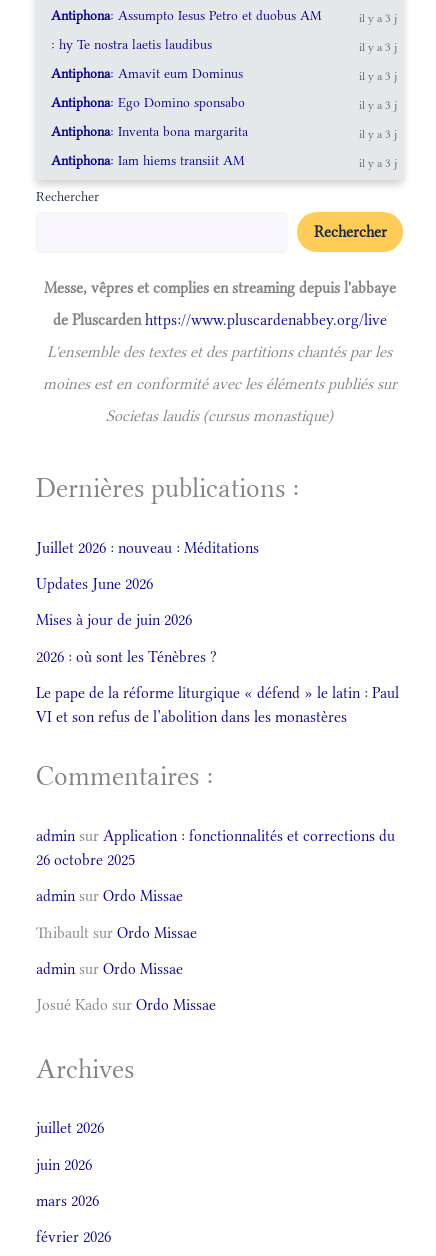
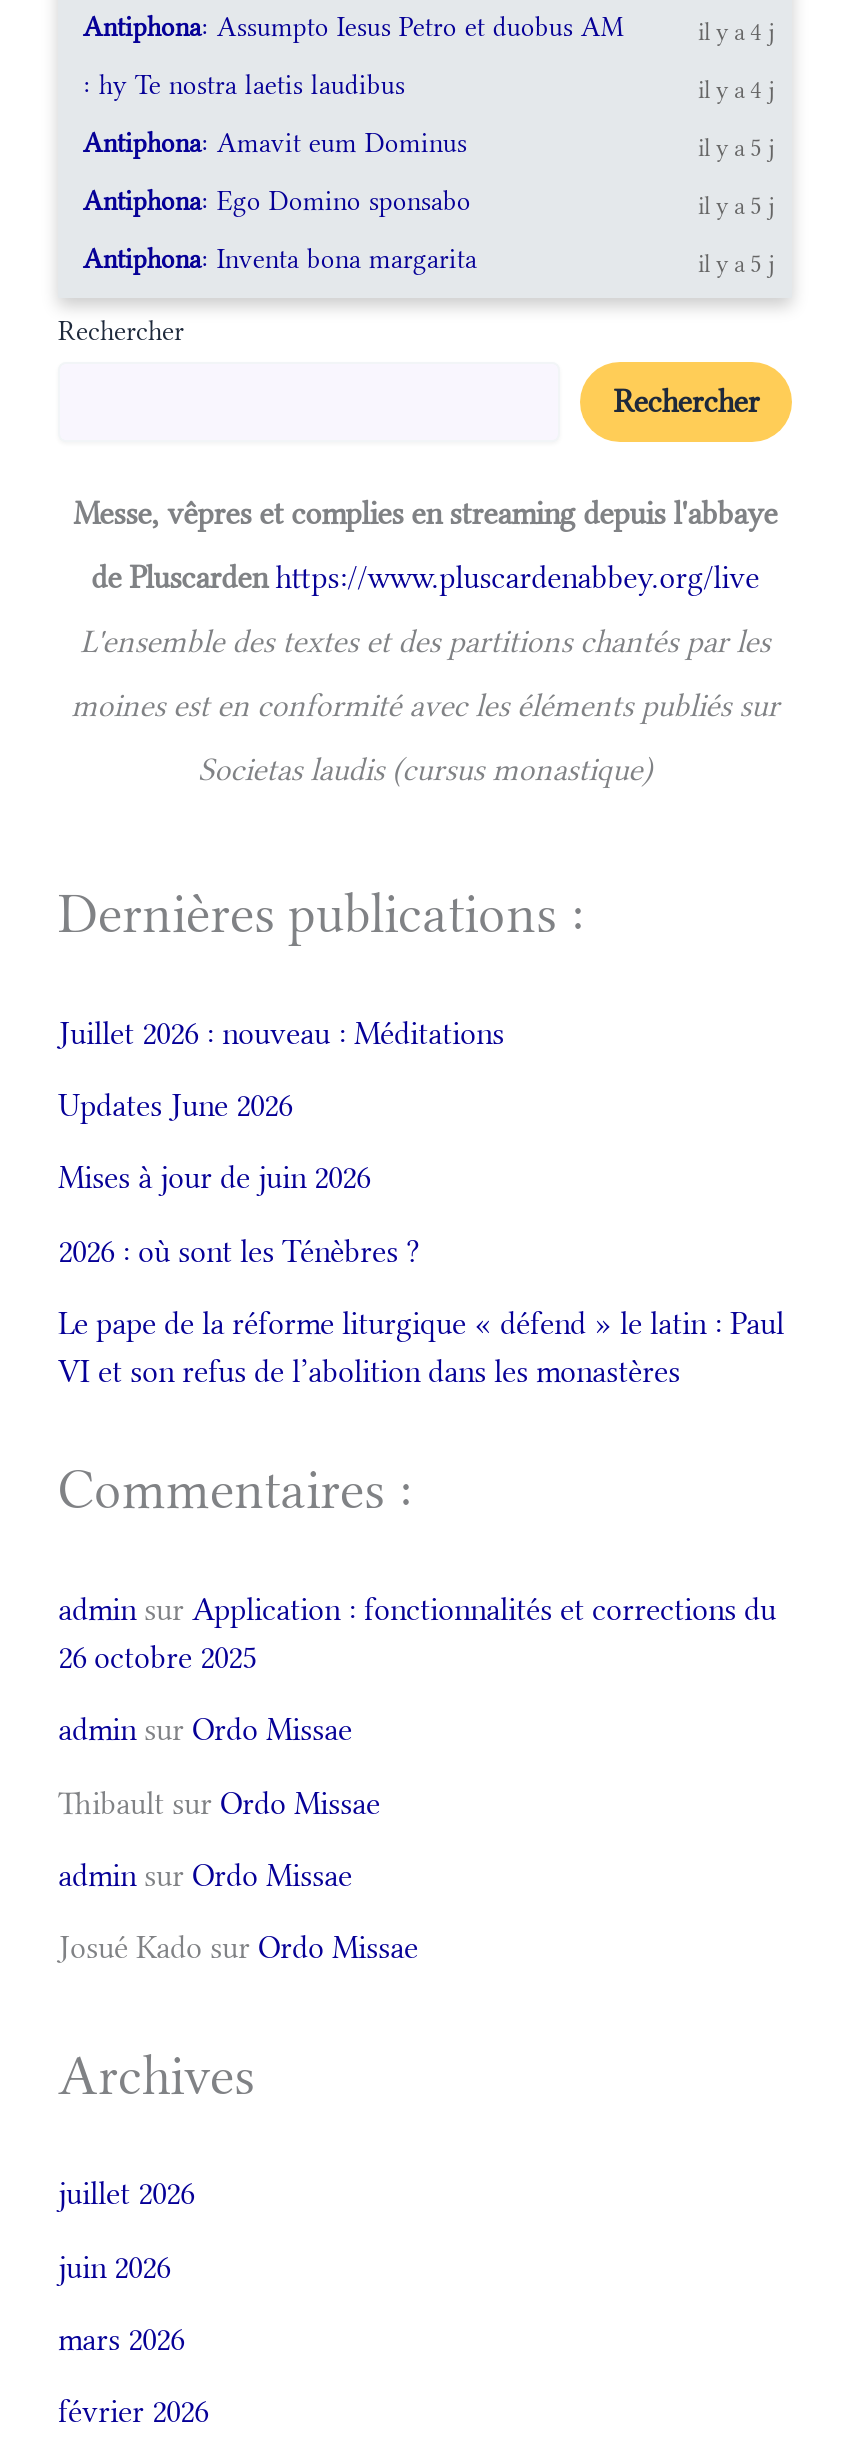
[359,11,397,25] il y a 3 j -> [698,18,774,46] il y a 4 j
[359,40,397,54] il y a 3 j -> [698,76,774,104] il y a 4 j
[359,69,397,83] il y a 3 j -> [698,134,774,162] il y a 5 j
[359,98,397,112] il y a 3 j -> [698,192,774,220] il y a 5 j
[51,127,397,170] il y a 3 j | Antiphona: Iam hiems transiit AM | il y a 3 j -> [698,250,774,278] il y a 5 j

